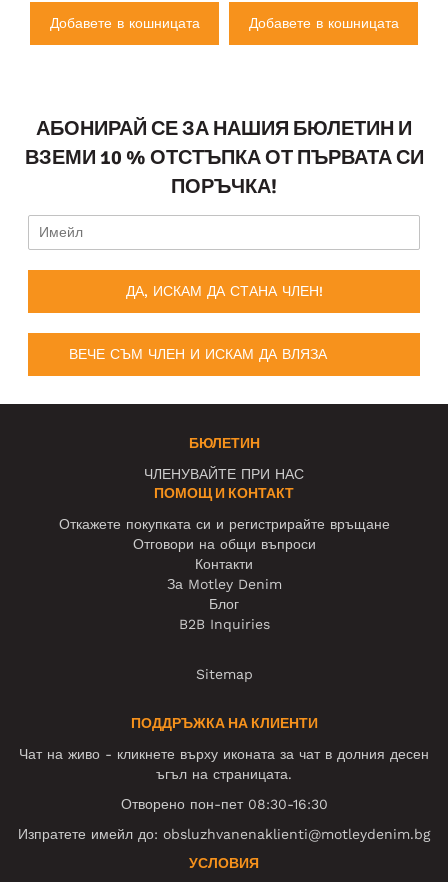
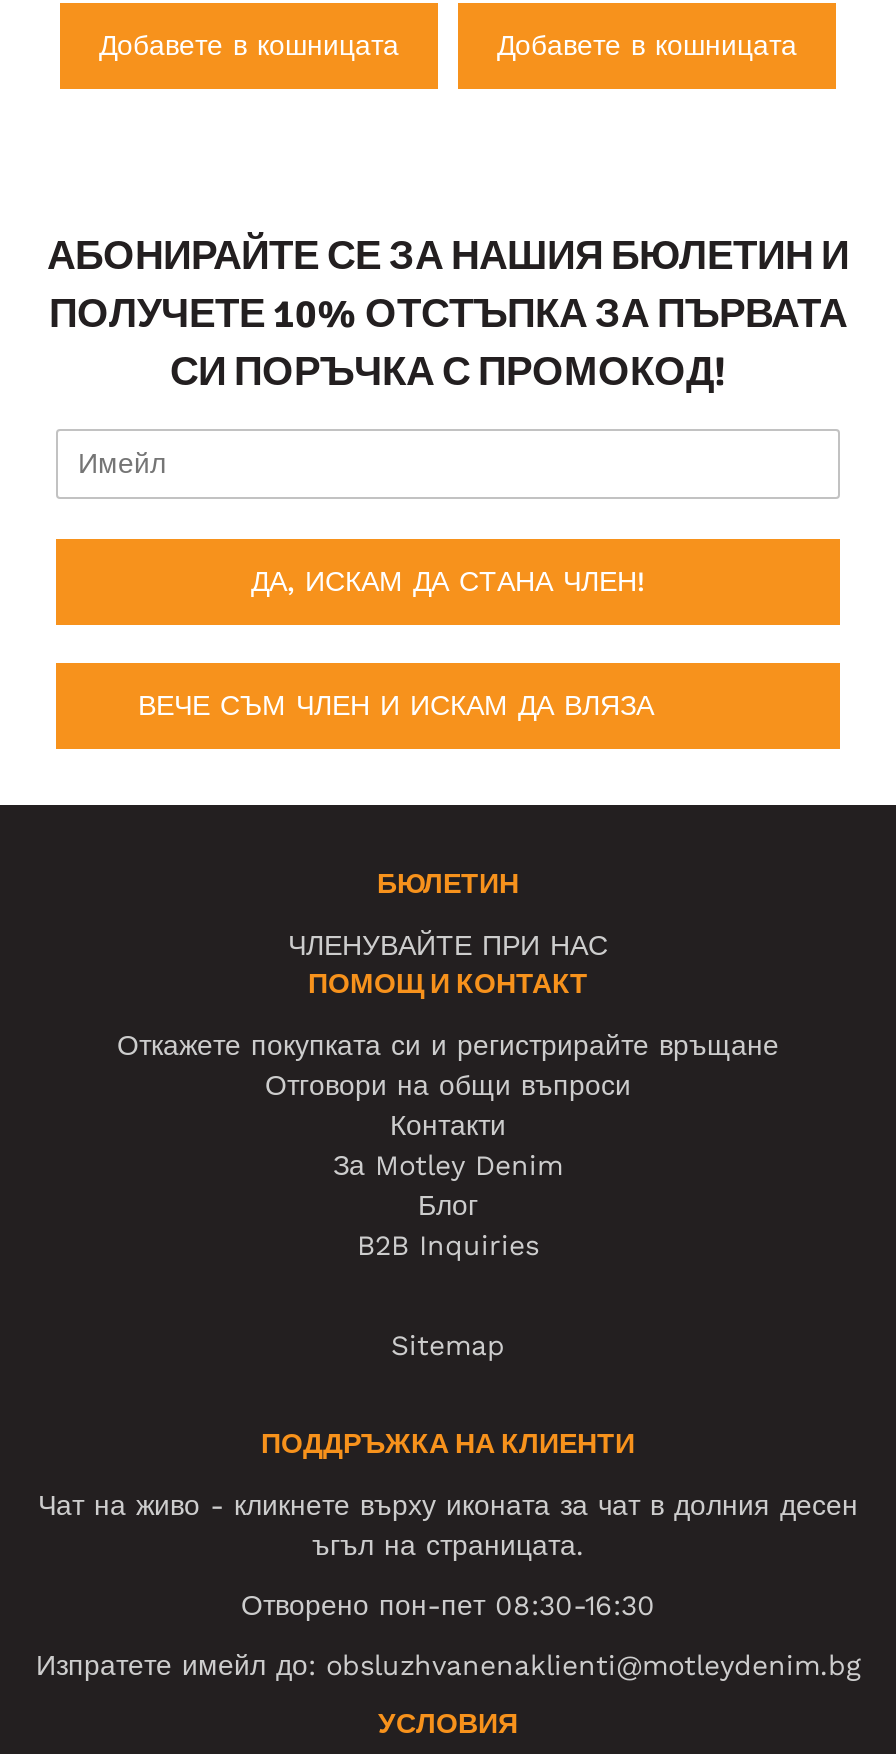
[24,116,423,199] АБОНИРАЙ СЕ ЗА НАШИЯ БЮЛЕТИН И | ВЗЕМИ 10 % ОТСТЪПКА ОТ ПЪРВАТА СИ | ПОРЪЧКА! -> [47,231,849,397] АБОНИРАЙТЕ СЕ ЗА НАШИЯ БЮЛЕТИН И | ПОЛУЧЕТЕ 10% ОТСТЪПКА ЗА ПЪРВАТА | СИ ПОРЪЧКА С ПРОМОКОД!

